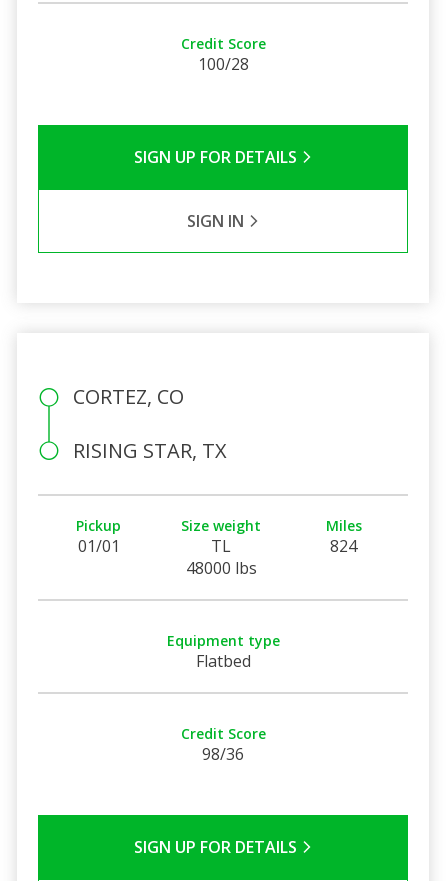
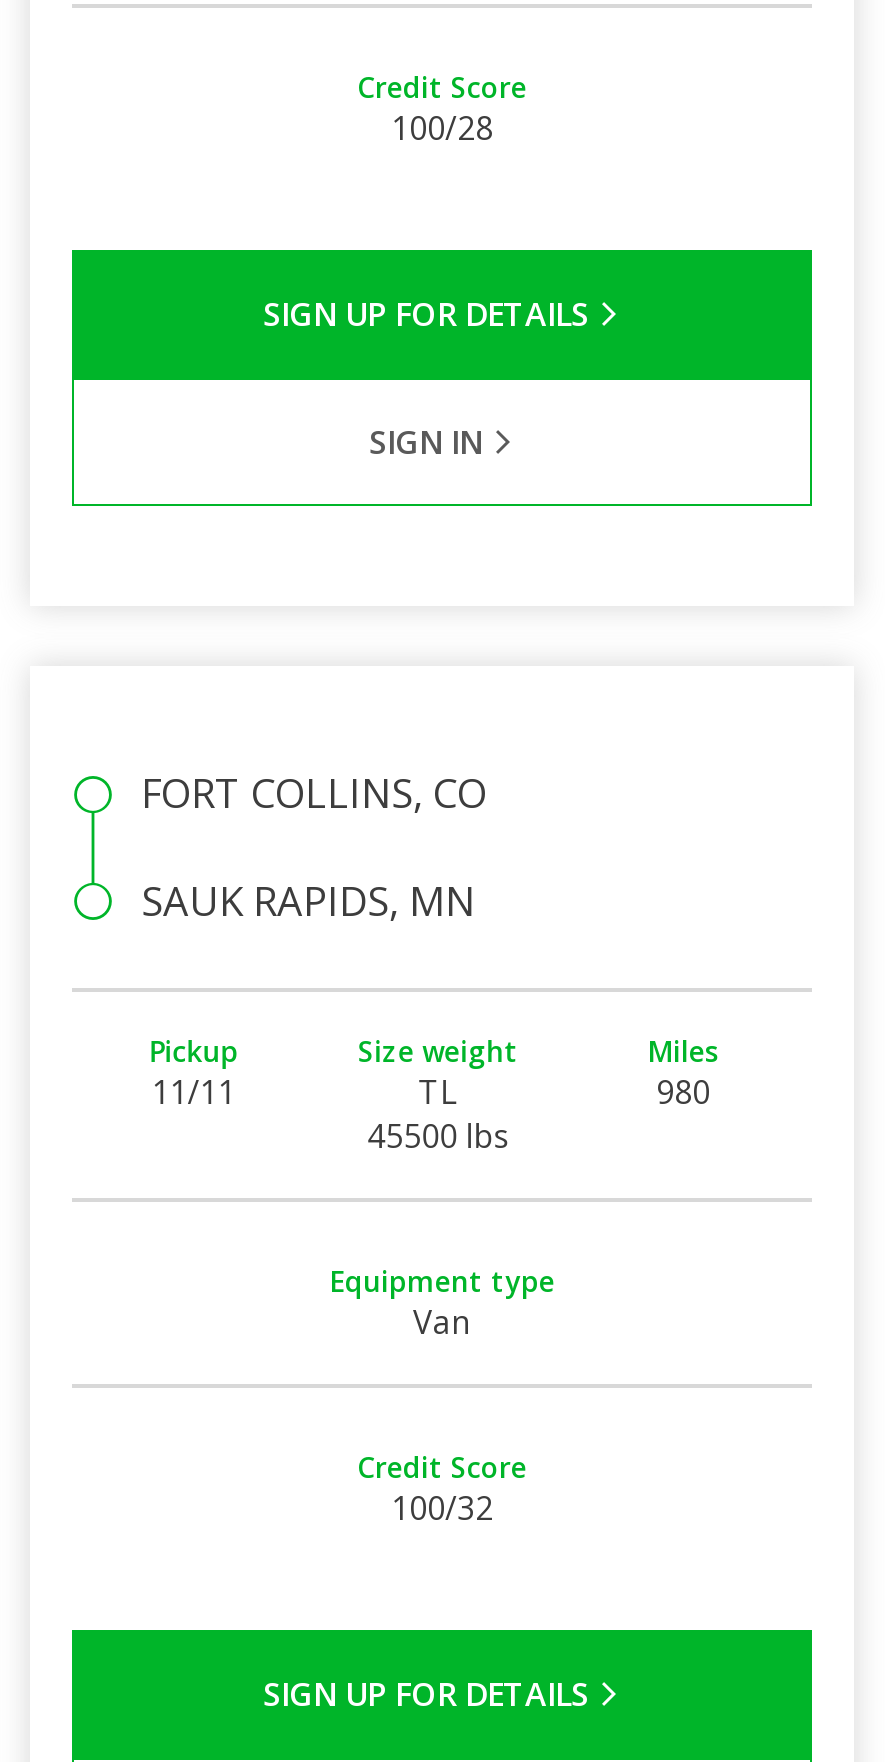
[72,383,183,410] CORTEZ, CO -> [141,766,487,820] FORT COLLINS, CO
[72,437,226,464] RISING STAR, TX -> [141,874,475,928] SAUK RAPIDS, MN
[78,535,120,557] 01/01 -> [151,1070,235,1114] 11/11
[330,535,357,557] 824 -> [656,1070,710,1114] 980
[186,557,257,579] 48000 lbs -> [367,1114,509,1158] 45500 lbs
[195,650,250,672] Flatbed -> [413,1300,471,1344] Van
[202,743,244,765] 98/36 -> [391,1486,493,1530] 100/32

